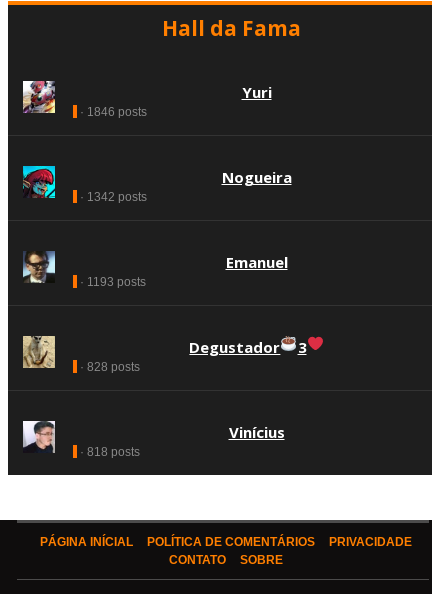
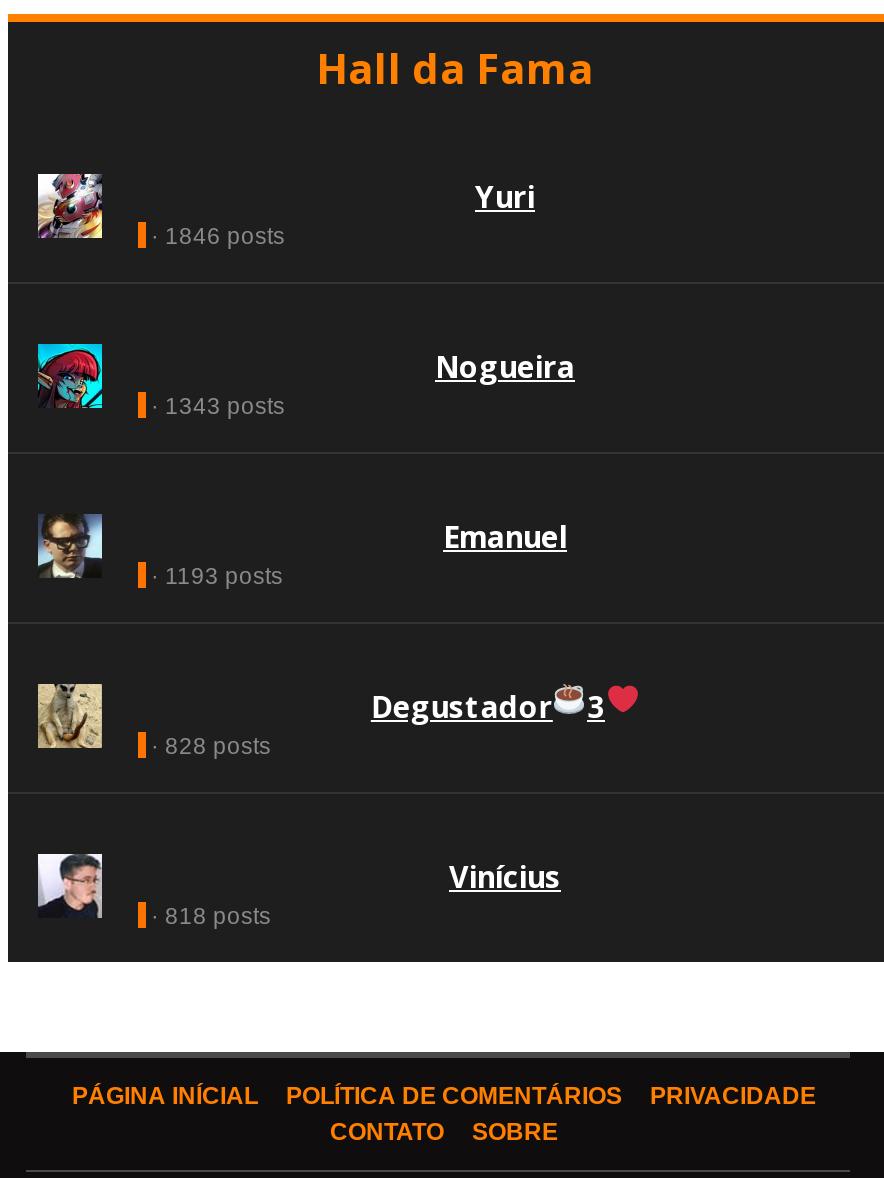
[76,190,146,203] · 1342 posts -> [145,393,285,419] · 1343 posts

